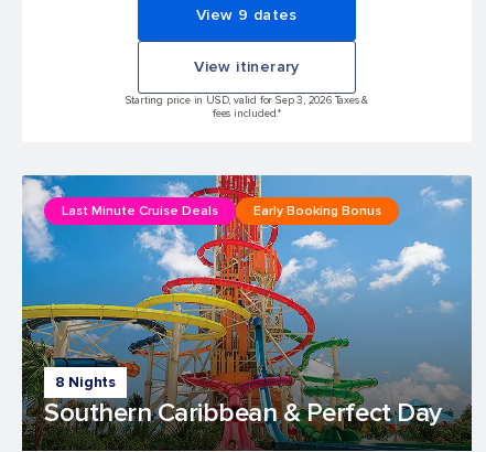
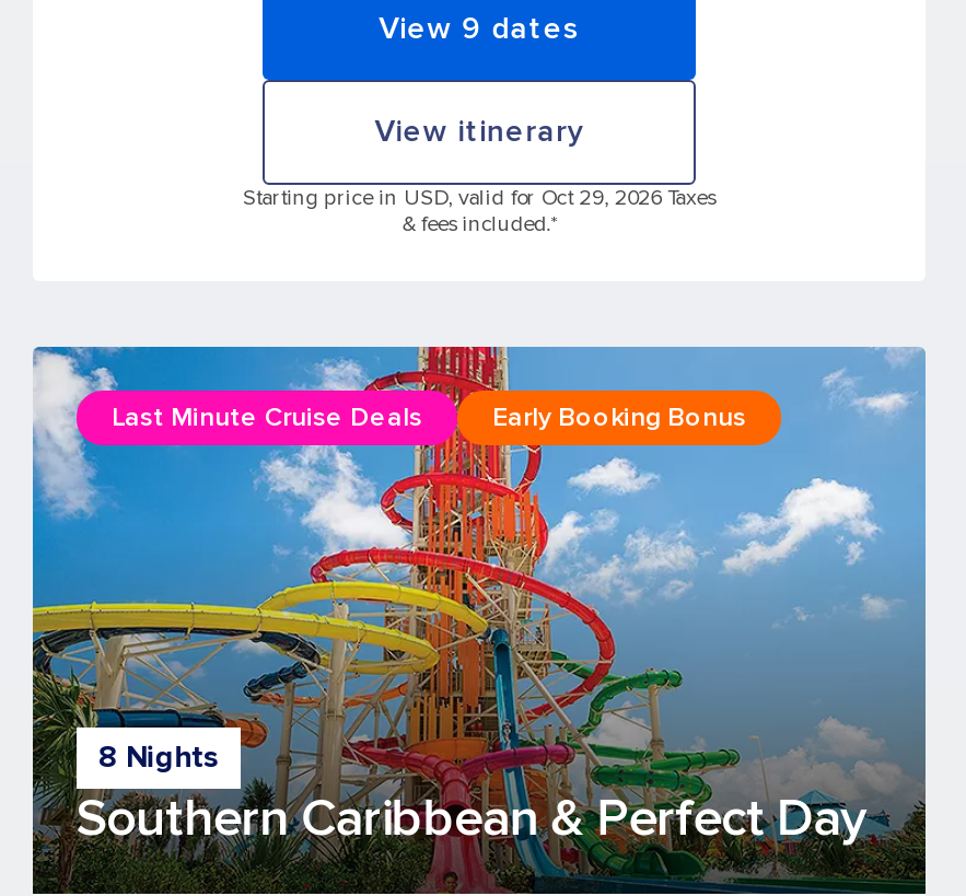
[125,93,368,120] Starting price in USD, valid for Sep 3, 2026 Taxes & | fees included.* -> [243,184,715,237] Starting price in USD, valid for Oct 29, 2026 Taxes | & fees included.*

